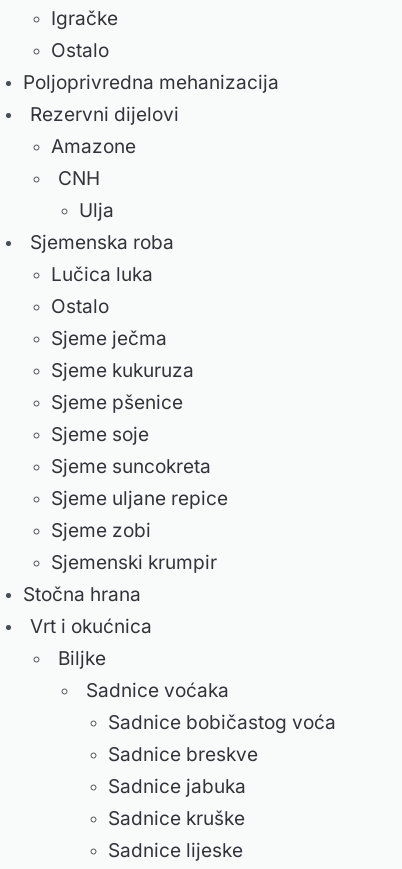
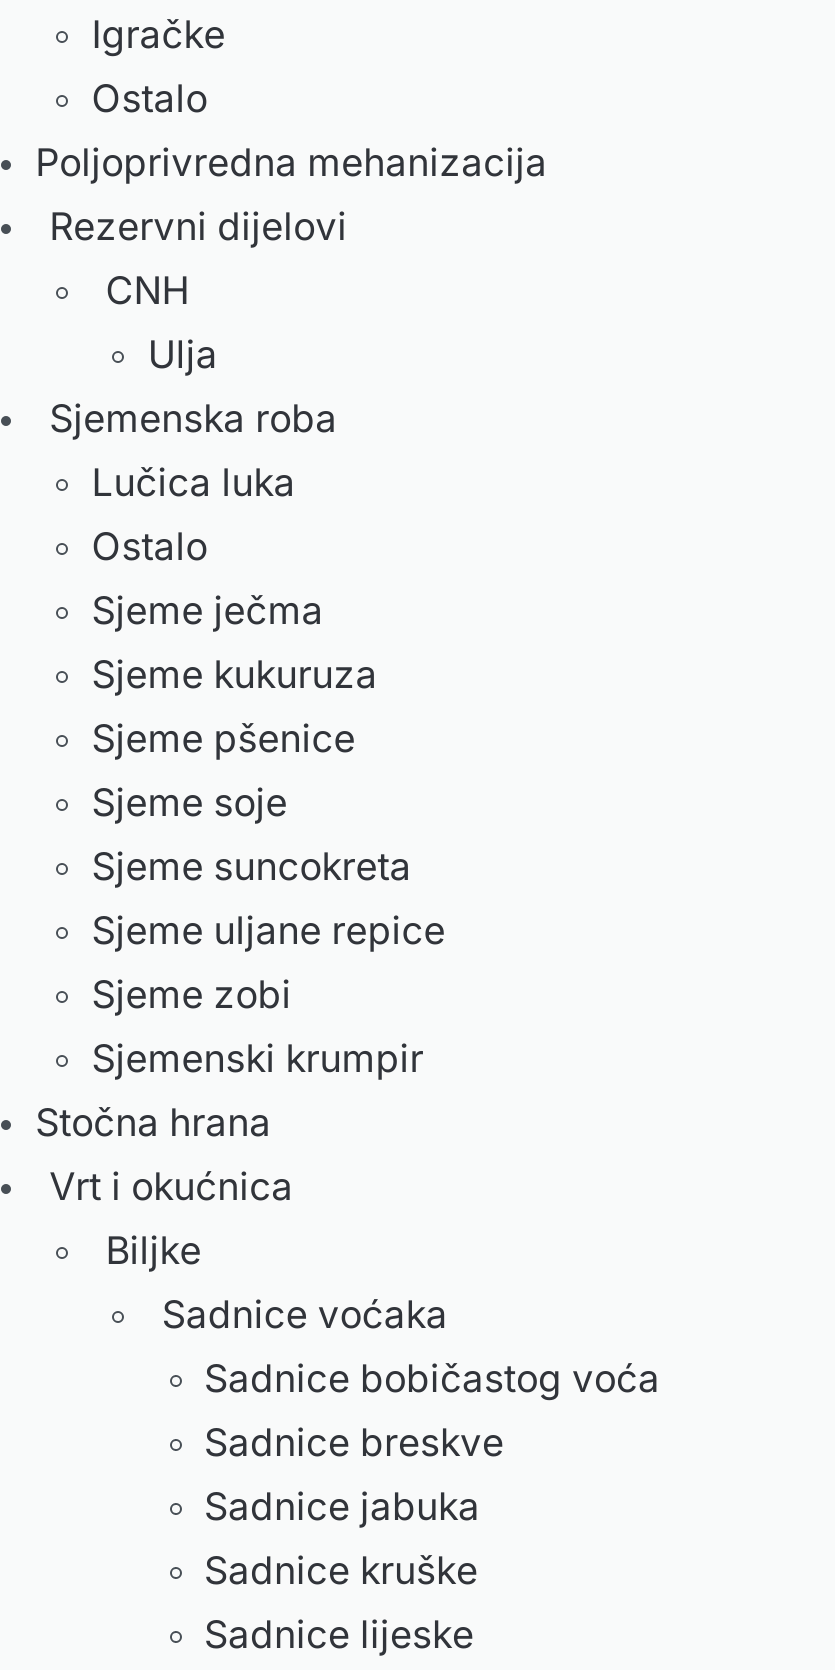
[51,135,136,158] Amazone -> none

